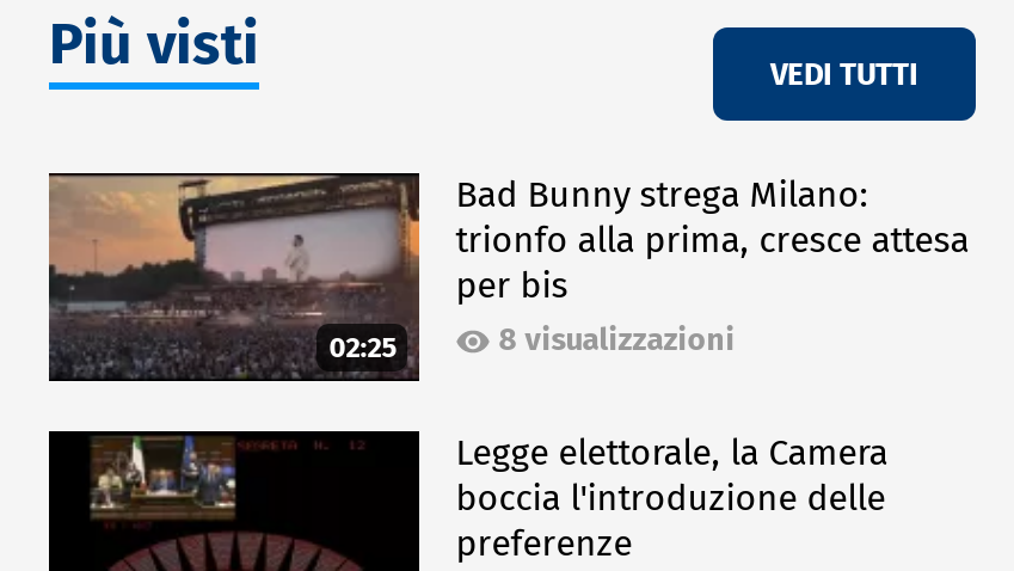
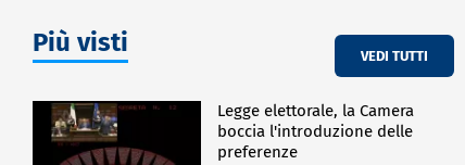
[47,172,422,385] [image] | 02:25 -> none
[456,175,969,359] Bad Bunny strega Milano: | trionfo alla prima, cresce attesa | per bis | 8 visualizzazioni -> none

